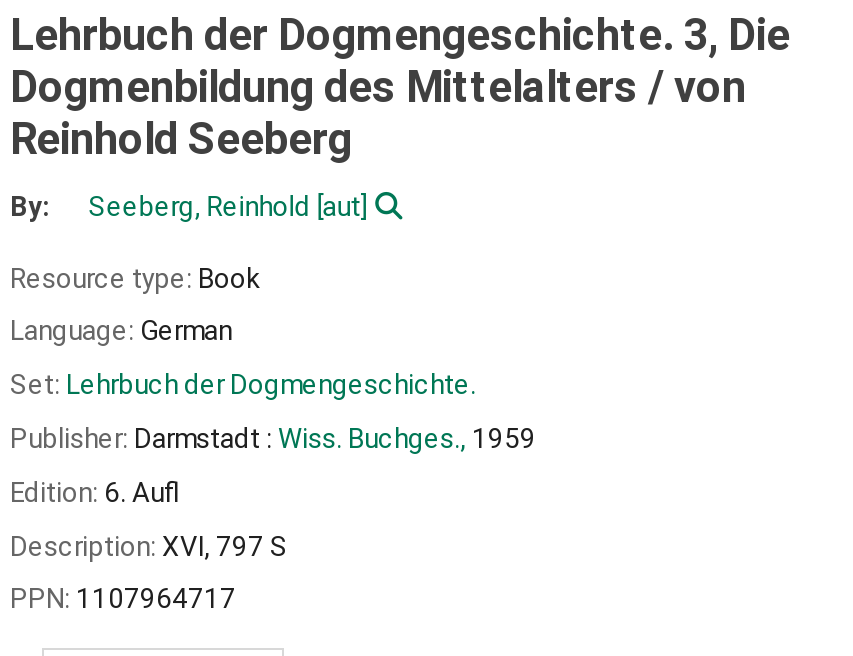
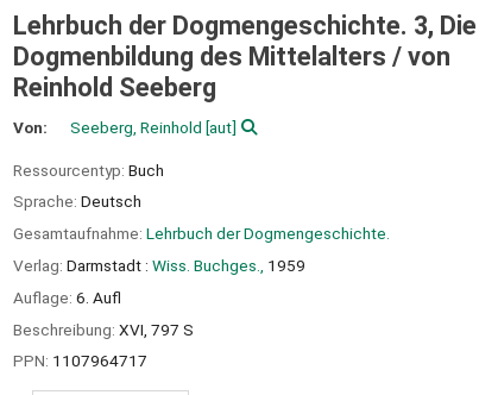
[10,189,50,221] By: -> [13,117,48,136] Von:
[10,261,260,293] Resource type: Book -> [13,160,164,179] Ressourcentyp: Buch
[10,315,232,347] Language: German -> [13,192,141,211] Sprache: Deutsch
[10,368,476,400] Set: Lehrbuch der Dogmengeschichte. -> [13,224,390,243] Gesamtaufnahme: Lehrbuch der Dogmengeschichte.
[10,422,536,454] Publisher: Darmstadt : Wiss. Buchges., 1959 -> [13,256,305,275] Verlag: Darmstadt : Wiss. Buchges., 1959
[10,475,180,507] Edition: 6. Aufl -> [13,288,121,307] Auflage: 6. Aufl
[10,529,288,561] Description: XVI, 797 S -> [13,319,194,338] Beschreibung: XVI, 797 S

